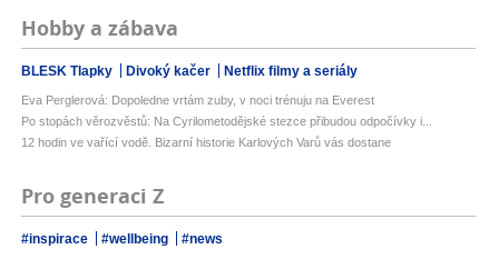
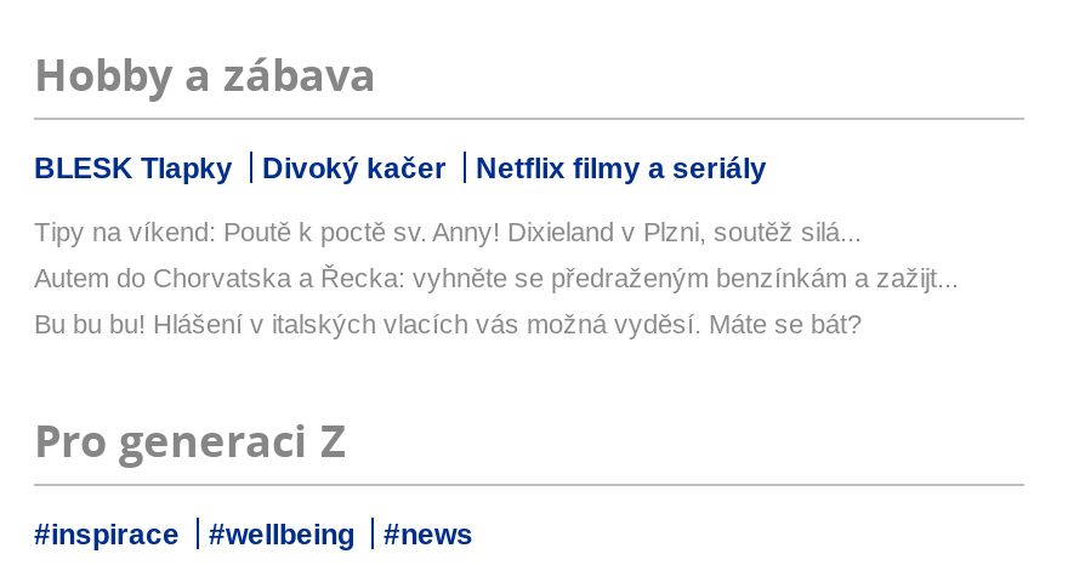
[21,94,374,107] Eva Perglerová: Dopoledne vrtám zuby, v noci trénuju na Everest -> [34,218,862,247] Tipy na víkend: Poutě k poctě sv. Anny! Dixieland v Plzni, soutěž silá...
[21,115,432,128] Po stopách věrozvěstů: Na Cyrilometodějské stezce přibudou odpočívky i... -> [34,264,959,293] Autem do Chorvatska a Řecka: vyhněte se předraženým benzínkám a zažijt...
[21,136,391,149] 12 hodin ve vařící vodě. Bizarní historie Karlových Varů vás dostane -> [34,310,862,339] Bu bu bu! Hlášení v italských vlacích vás možná vyděsí. Máte se bát?

